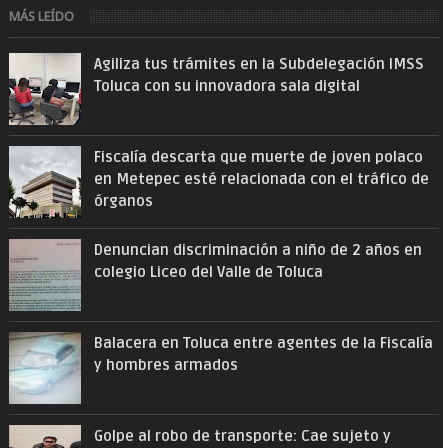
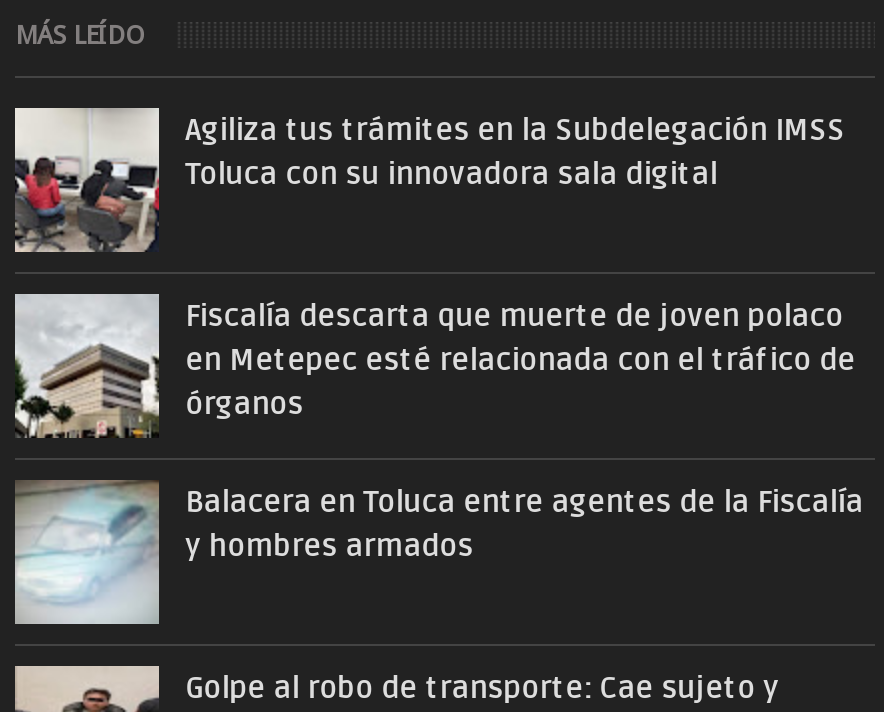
[9,239,422,311] [image] | Denuncian discriminación a niño de 2 años en | colegio Liceo del Valle de Toluca -> none

